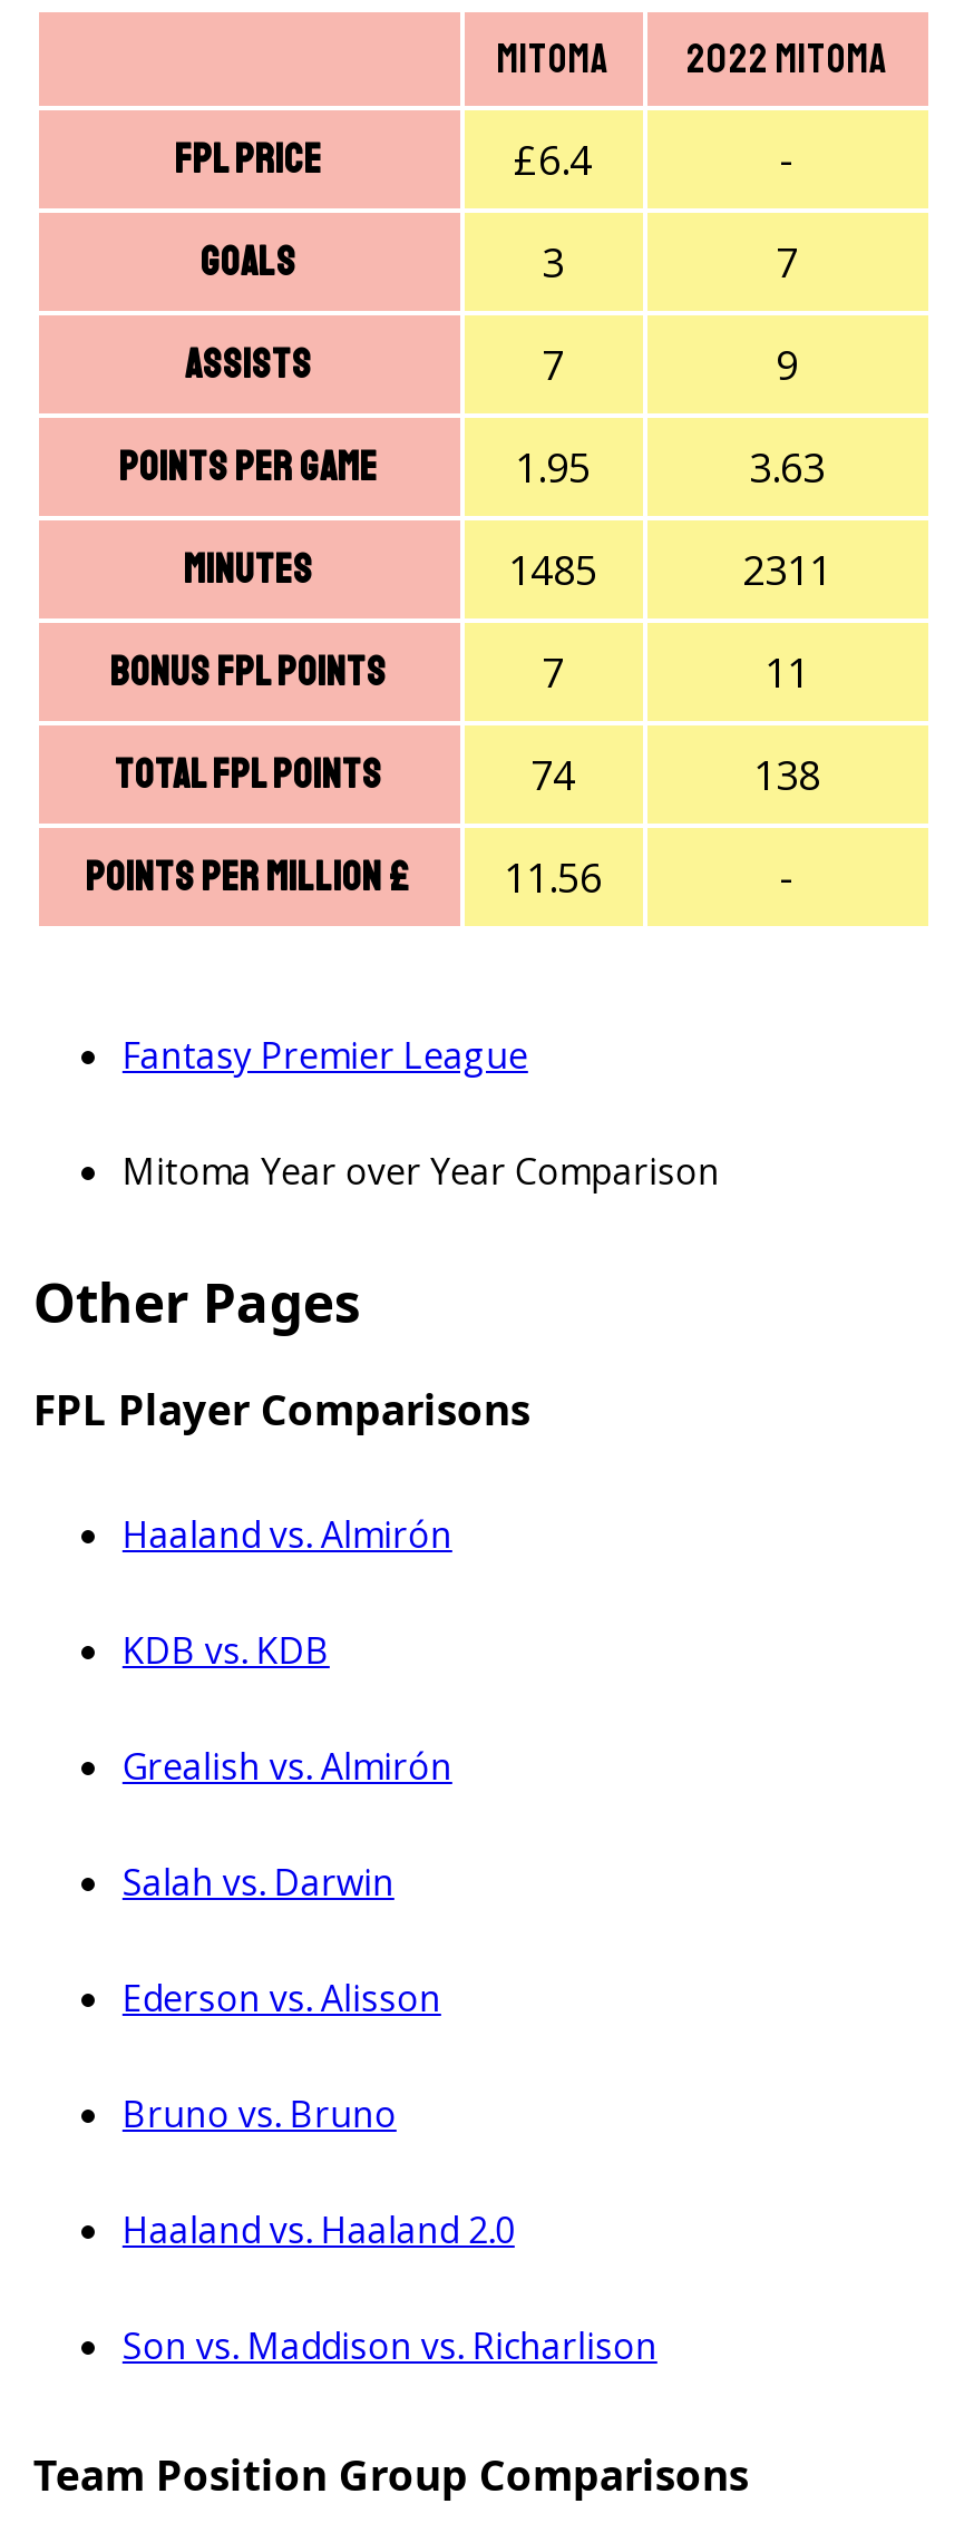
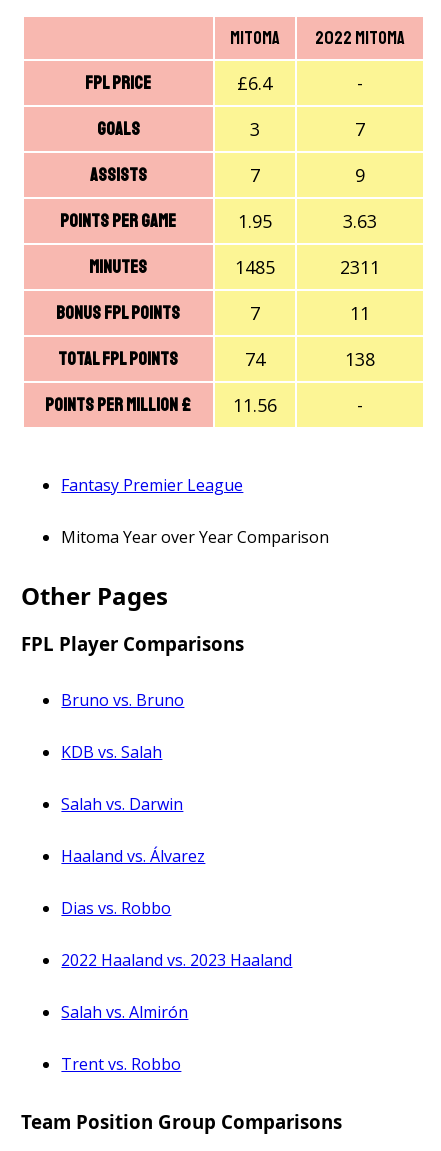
[122,1511,452,2024] Haaland vs. Almirón | KDB vs. KDB | Grealish vs. Almirón | Ederson vs. Alisson -> none
moved [122,1859,394,1908] -> [61,793,183,815]: Salah vs. Darwin
moved [122,2090,397,2139] -> [61,689,184,711]: Bruno vs. Bruno
[122,2206,657,2371] Haaland vs. Haaland 2.0 | Son vs. Maddison vs. Richarlison -> [61,741,292,1075] KDB vs. Salah | Haaland vs. Álvarez | Dias vs. Robbo | 2022 Haaland vs. 2023 Haaland | Salah vs. Almirón | Trent vs. Robbo

